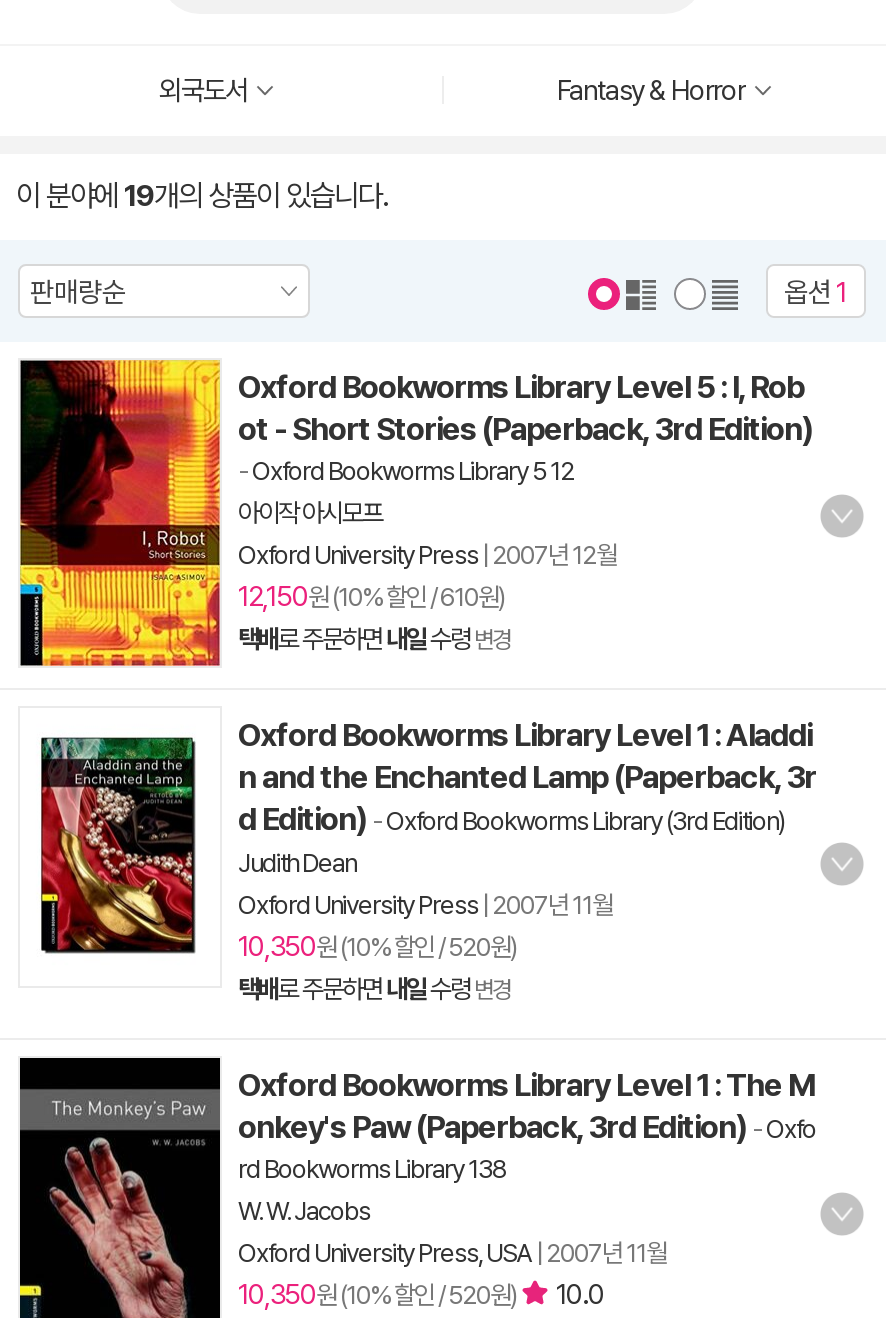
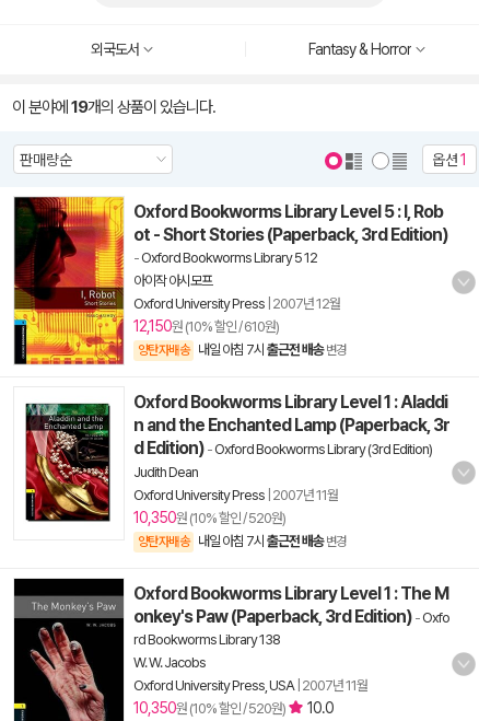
[238,624,510,654] 택배로 주문하면내일수령 변경 -> [138,341,346,358] 양탄자배송 내일 아침 7시 출근전 배송 변경
[238,974,510,1004] 택배로 주문하면내일수령 변경 -> [138,533,346,549] 양탄자배송 내일 아침 7시 출근전 배송 변경

